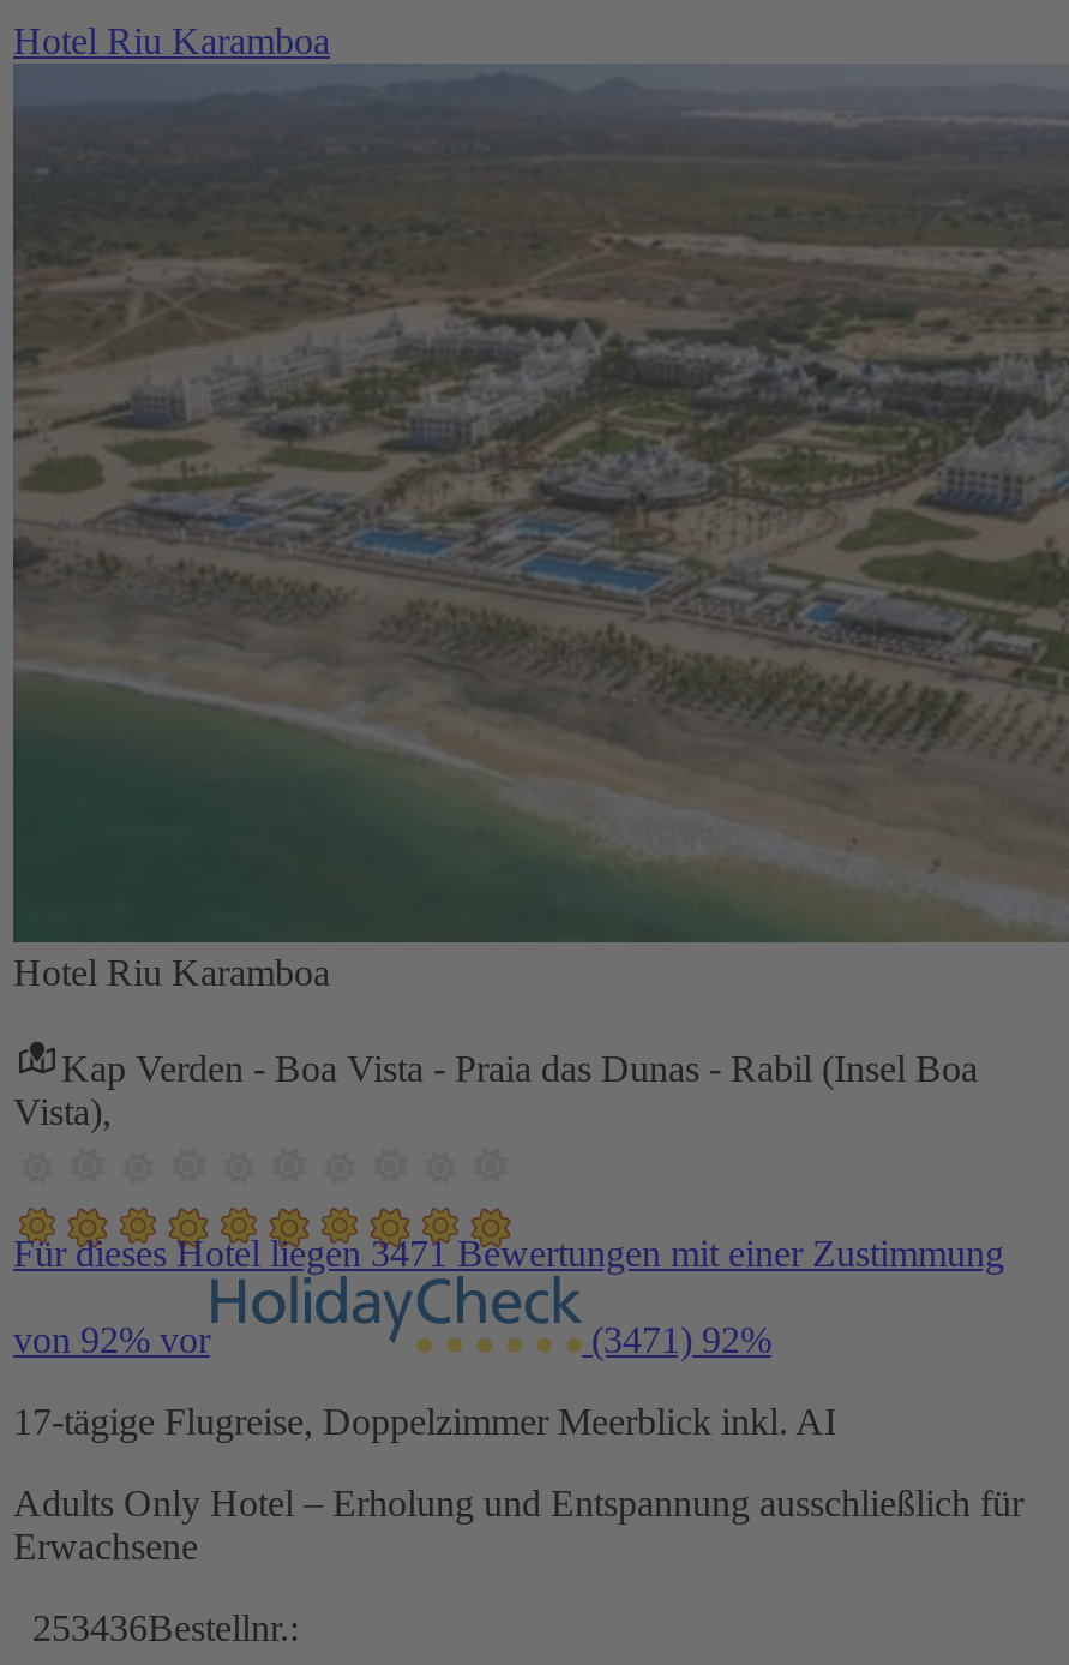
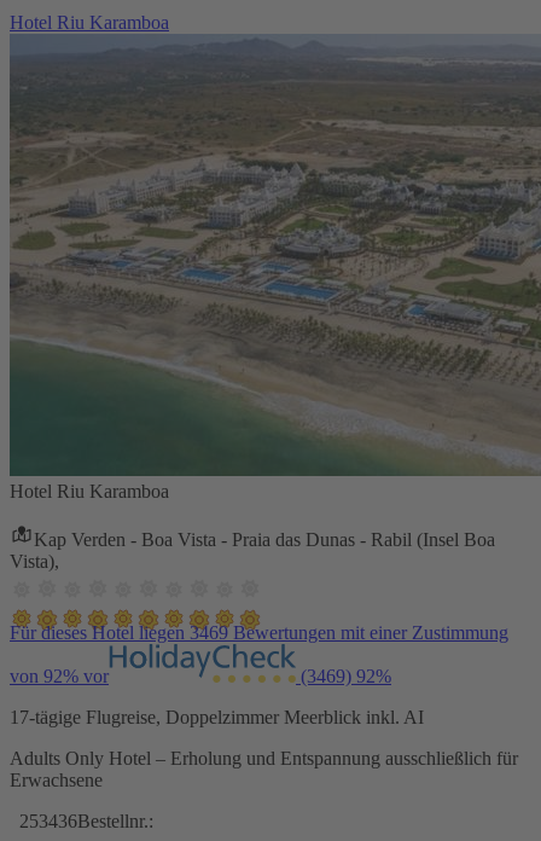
[13,1232,1004,1272] Für dieses Hotel liegen 3471 Bewertungen mit einer Zustimmung -> [10,622,508,642] Für dieses Hotel liegen 3469 Bewertungen mit einer Zustimmung
[582,1318,771,1359] (3471) 92% -> [296,665,391,686] (3469) 92%

